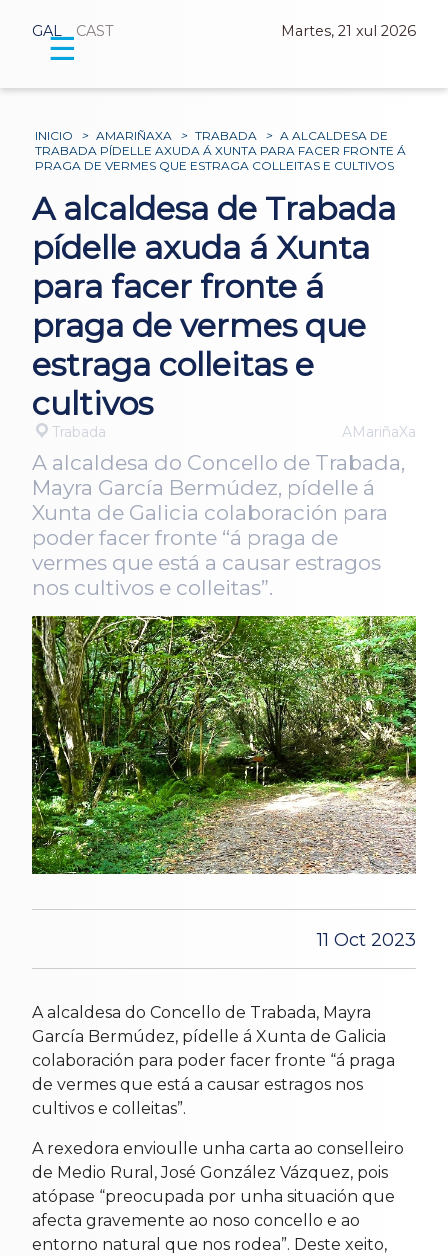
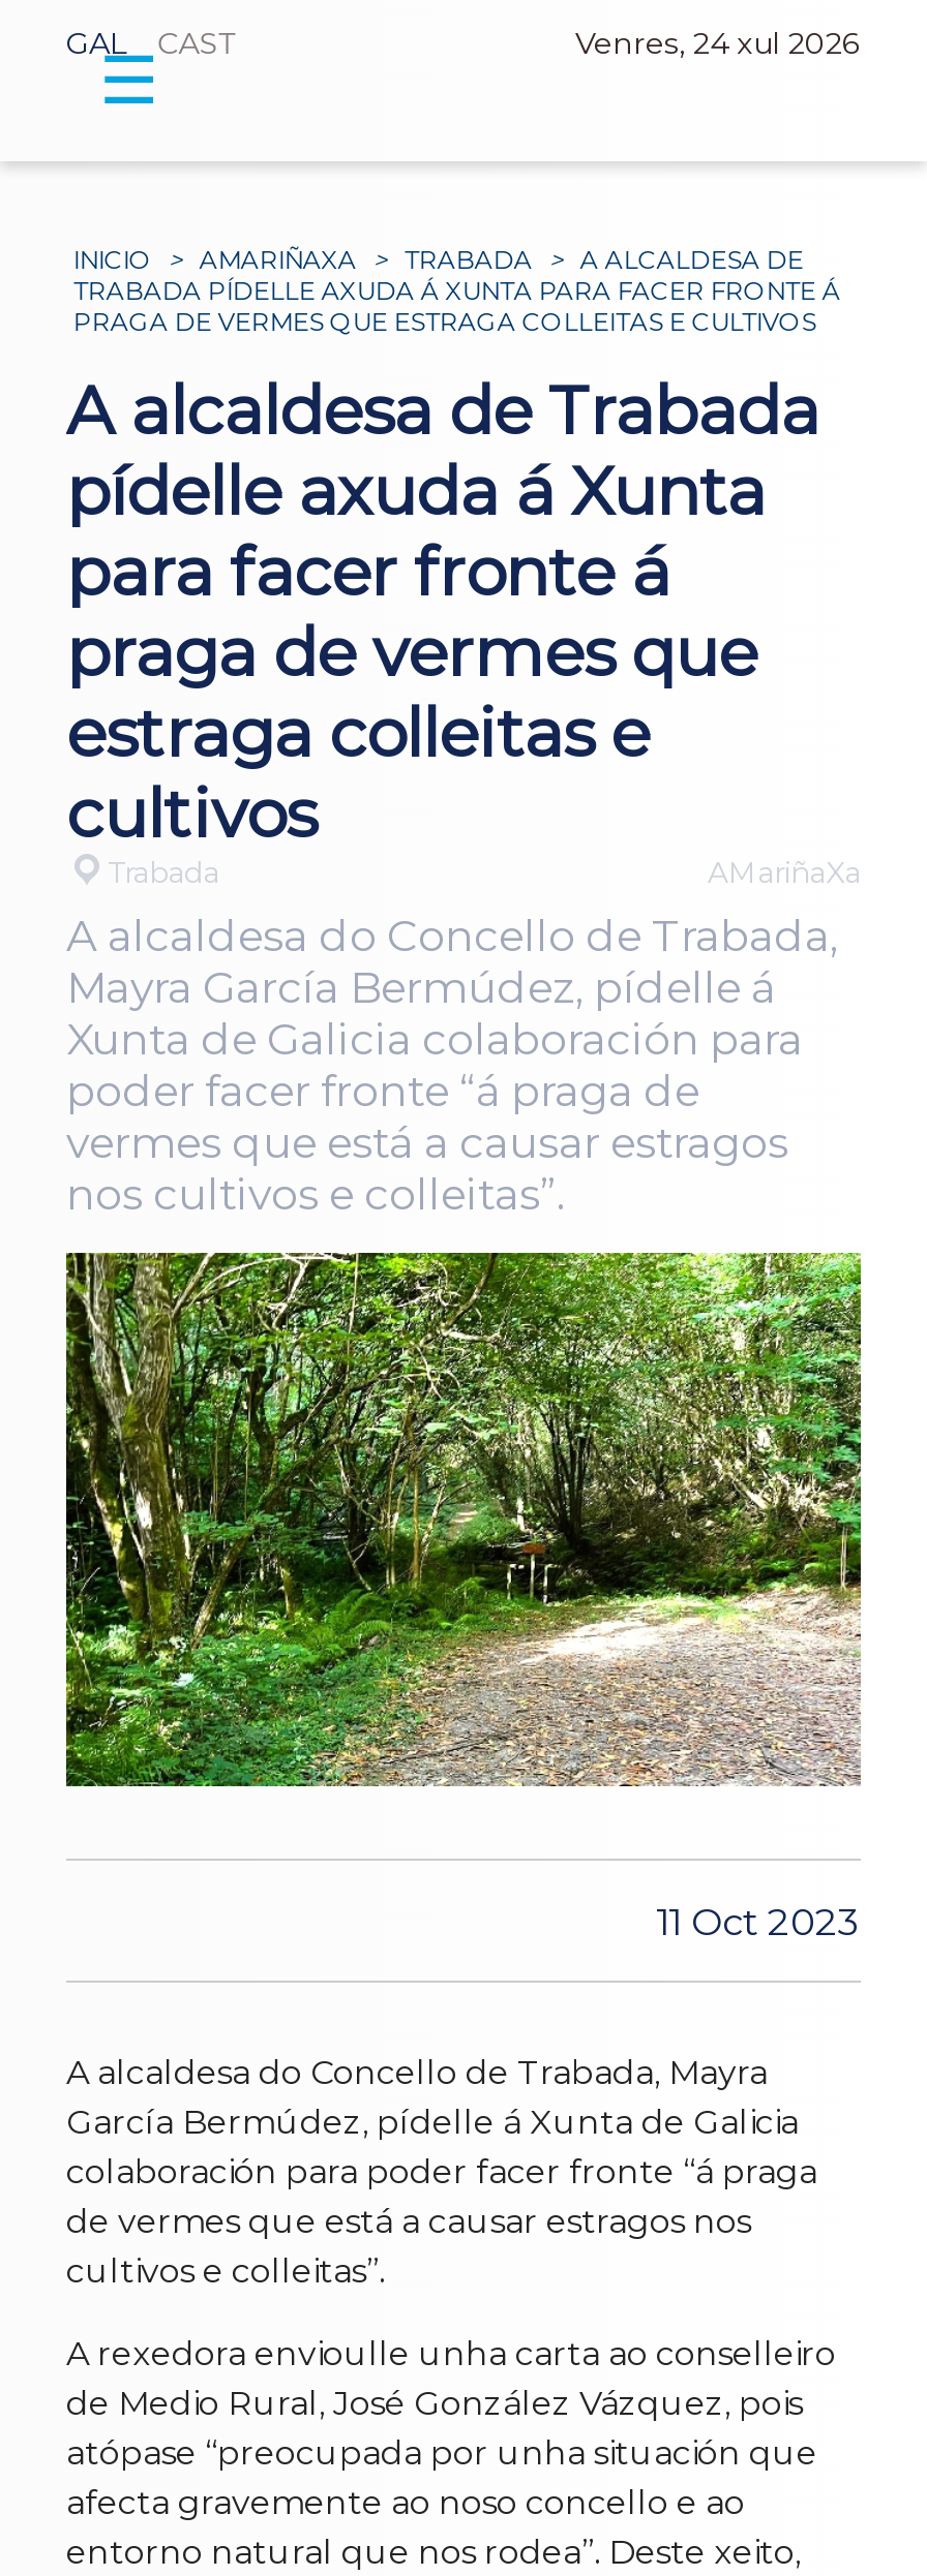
[281,22,416,40] Martes, 21 xul 2026 -> [575,25,861,62] Venres, 24 xul 2026

